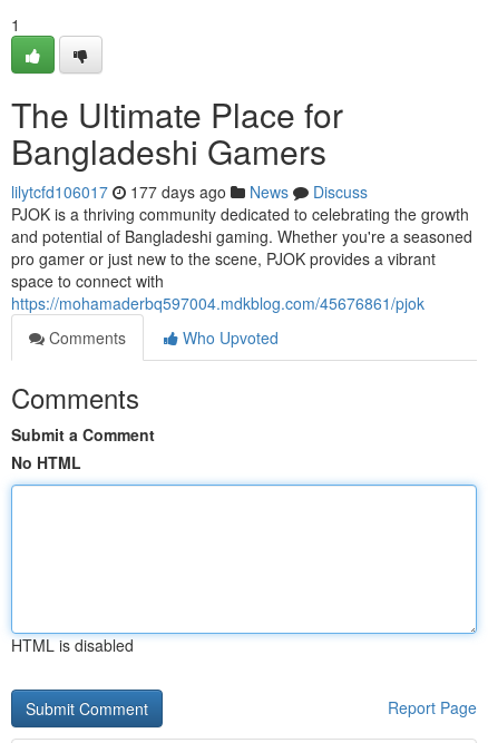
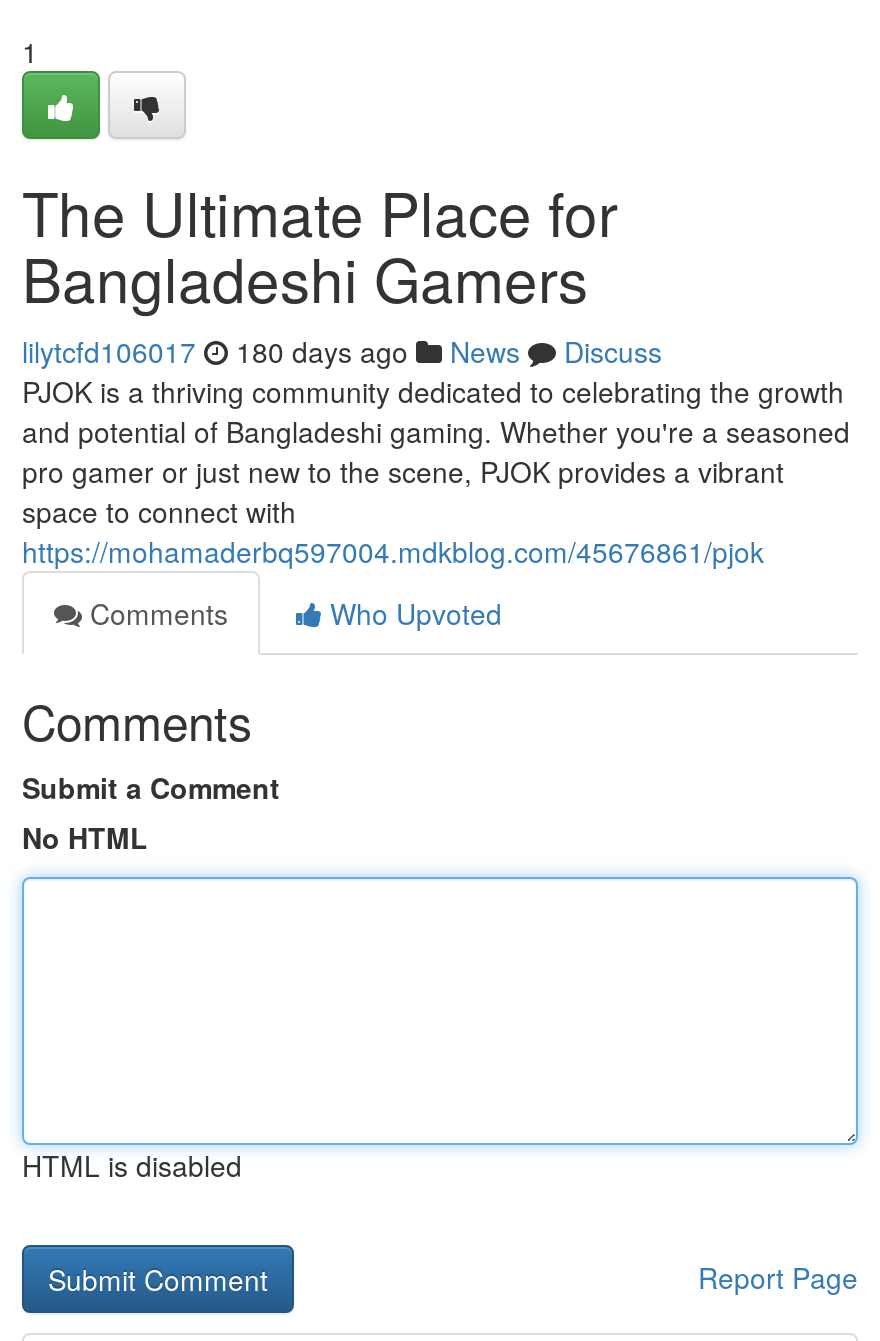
[11,180,368,203] lilytcfd106017 177 days ago News Discuss -> [22,331,662,371] lilytcfd106017 180 days ago News Discuss

